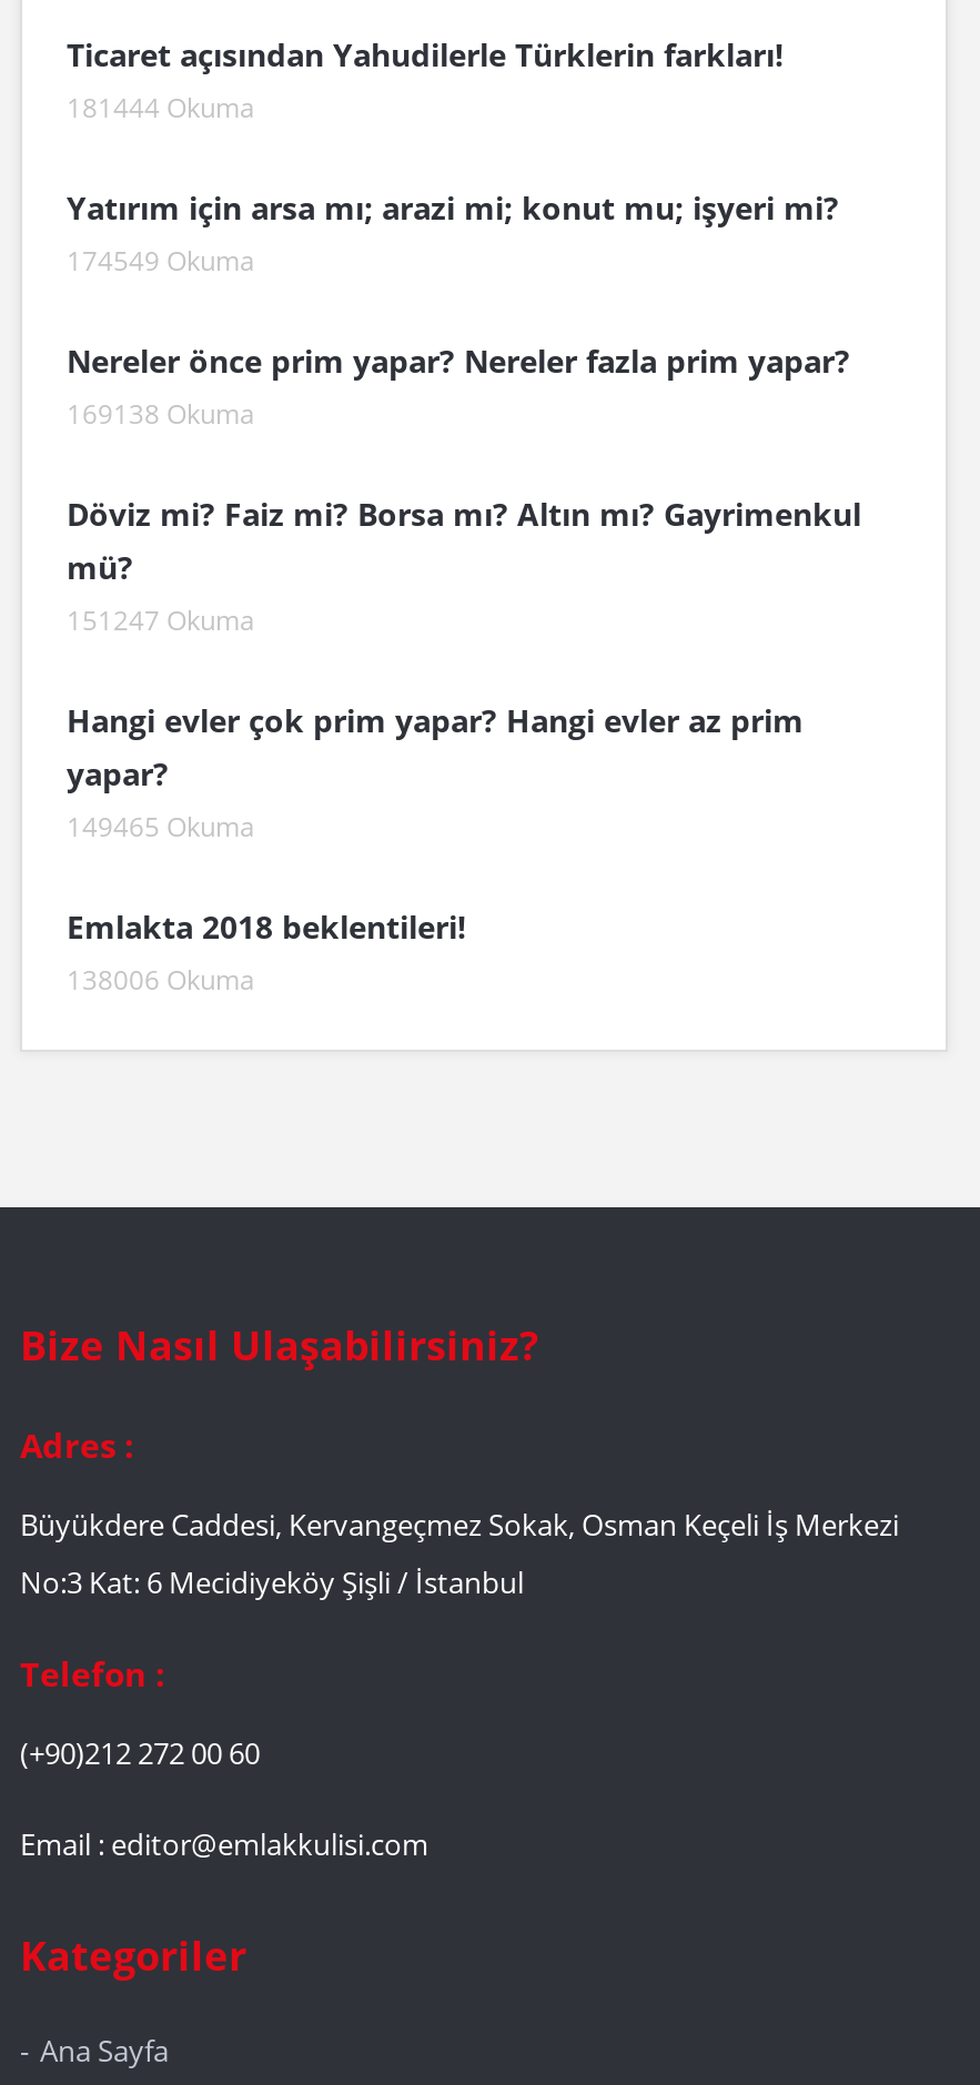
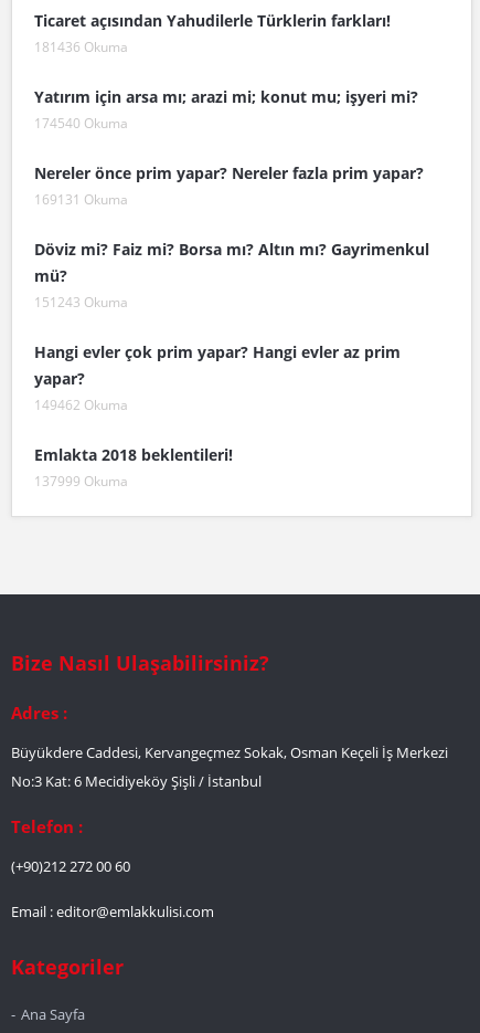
[67,89,255,127] 181444 Okuma -> [34,38,128,57] 181436 Okuma
[67,242,255,280] 174549 Okuma -> [34,114,128,133] 174540 Okuma
[67,395,255,433] 169138 Okuma -> [34,190,128,209] 169131 Okuma
[67,602,255,640] 151247 Okuma -> [34,293,128,312] 151243 Okuma
[67,808,255,846] 149465 Okuma -> [34,396,128,415] 149462 Okuma
[67,961,255,999] 138006 Okuma -> [34,472,128,491] 137999 Okuma

